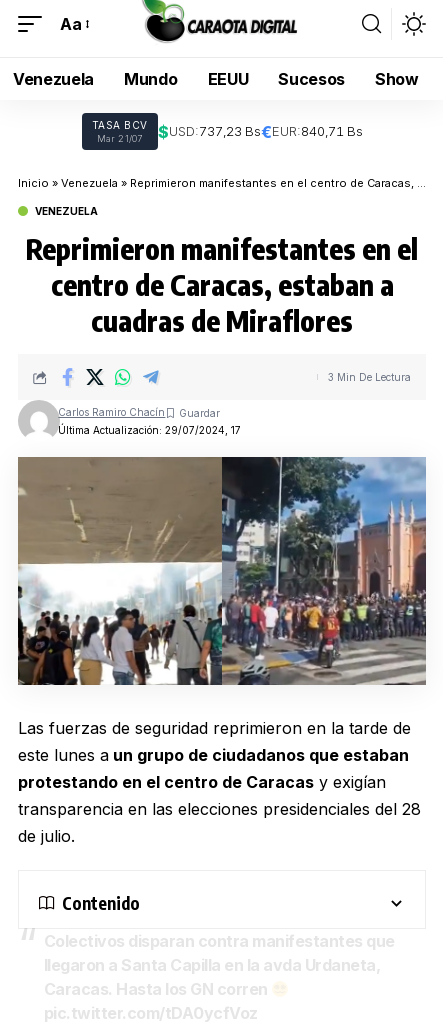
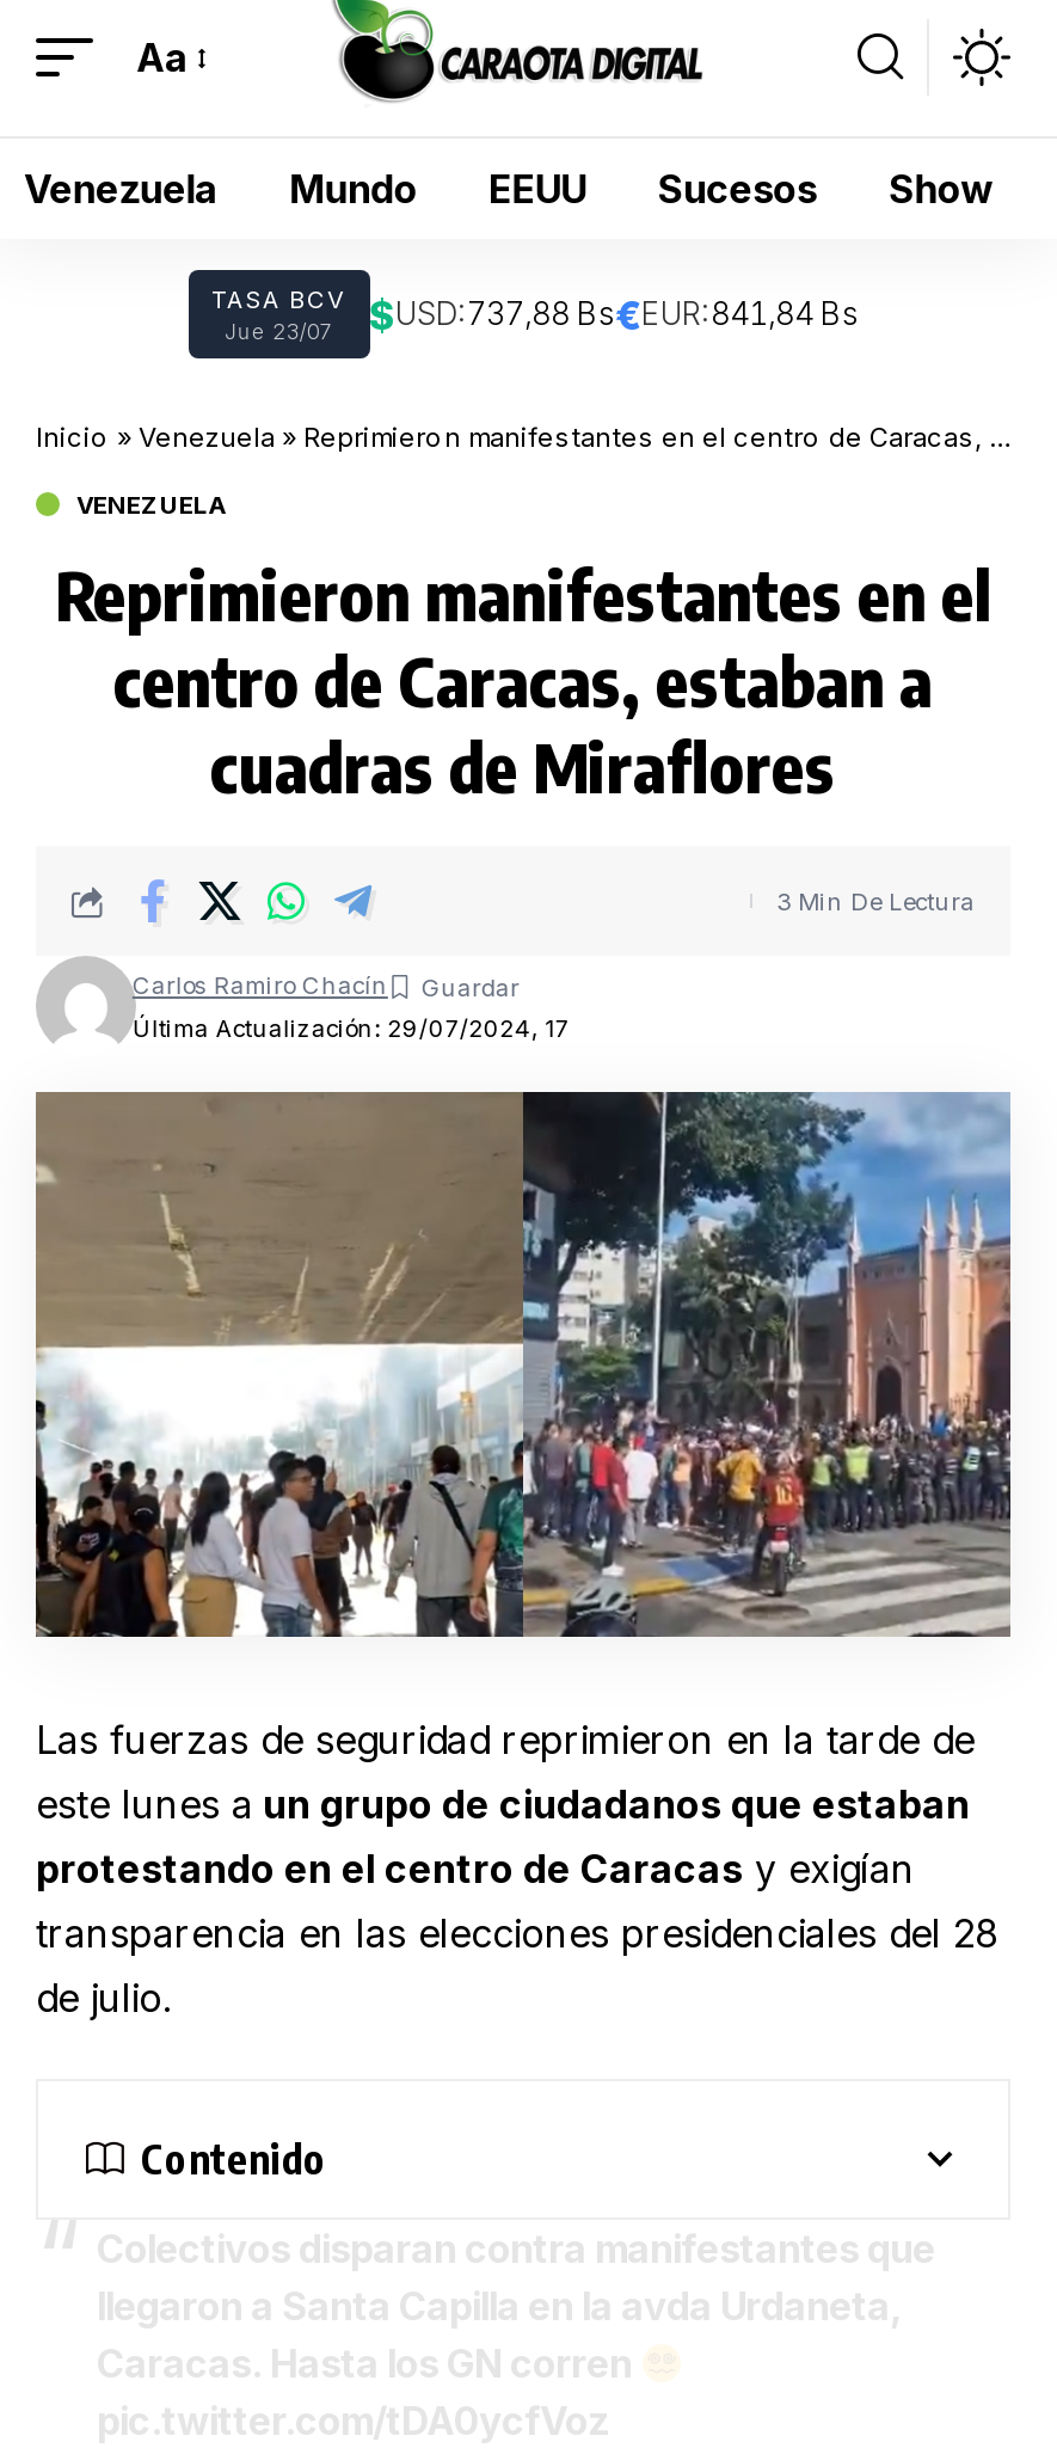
[97,122,362,144] Mar 21/07 | $USD:737,23 Bs€EUR:840,71 Bs -> [225,291,859,344] Jue 23/07 | $USD:737,88 Bs€EUR:841,84 Bs

